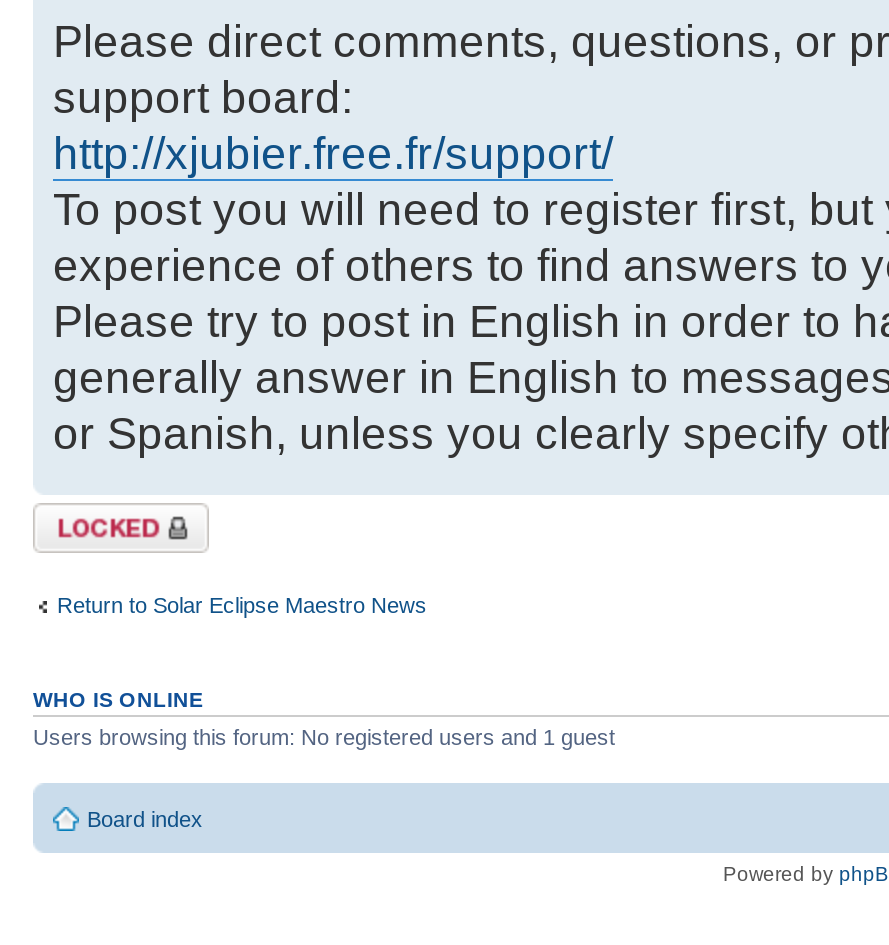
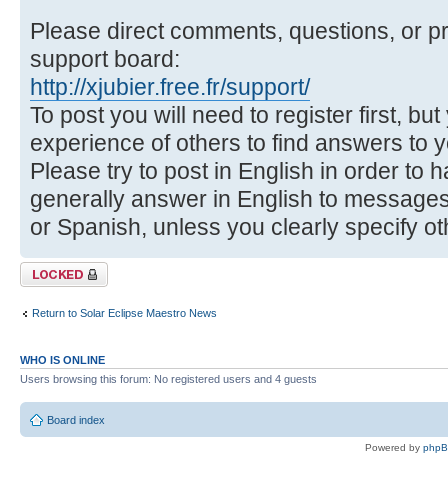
[33,724,615,748] Users browsing this forum: No registered users and 1 guest -> [20,373,317,385] Users browsing this forum: No registered users and 4 guests

